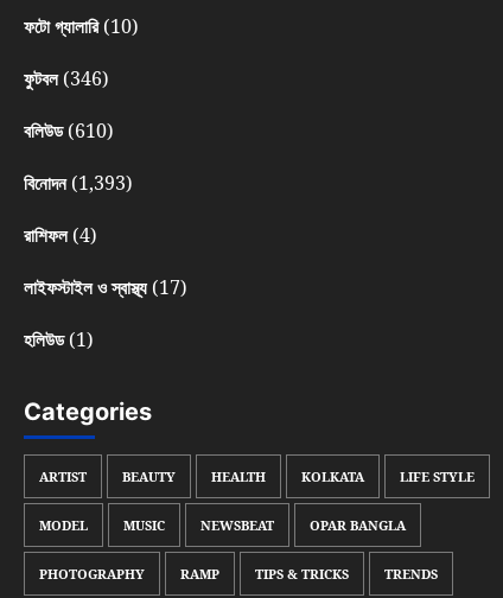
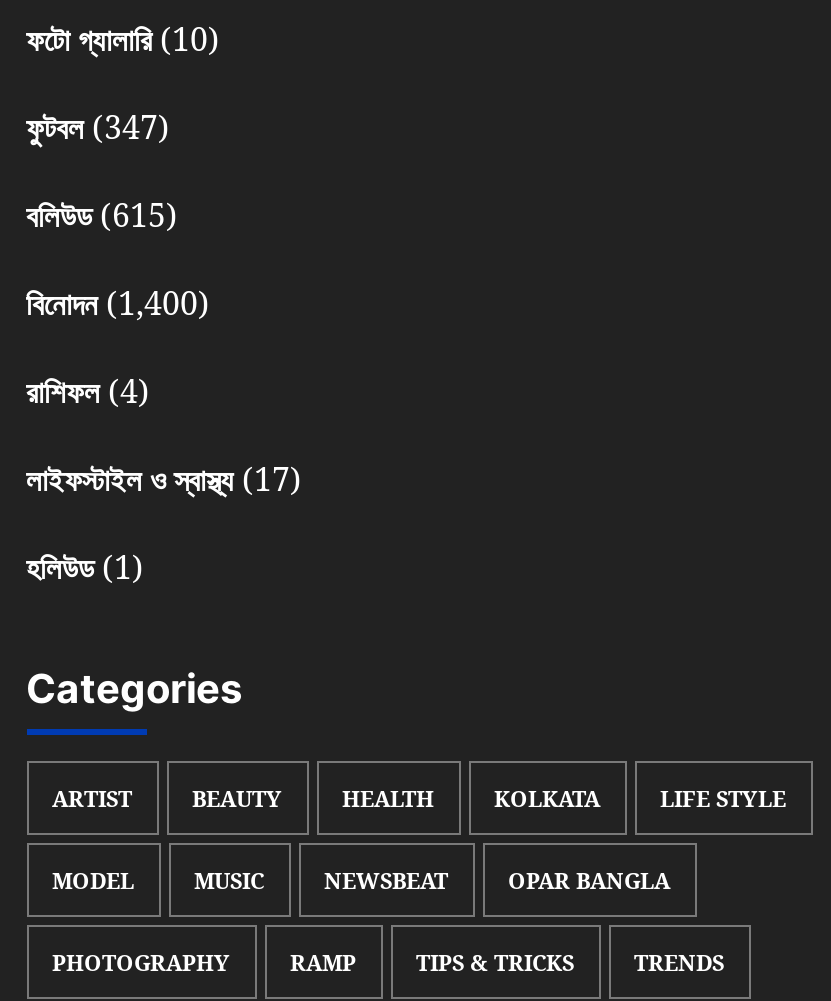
[23,65,109,91] ফুটবল (346) -> [26,105,170,149] ফুটবল (347)
[23,117,113,143] বলিউড (610) -> [26,193,178,237] বলিউড (615)
[23,170,132,196] বিনোদন (1,393) -> [26,281,210,325] বিনোদন (1,400)

